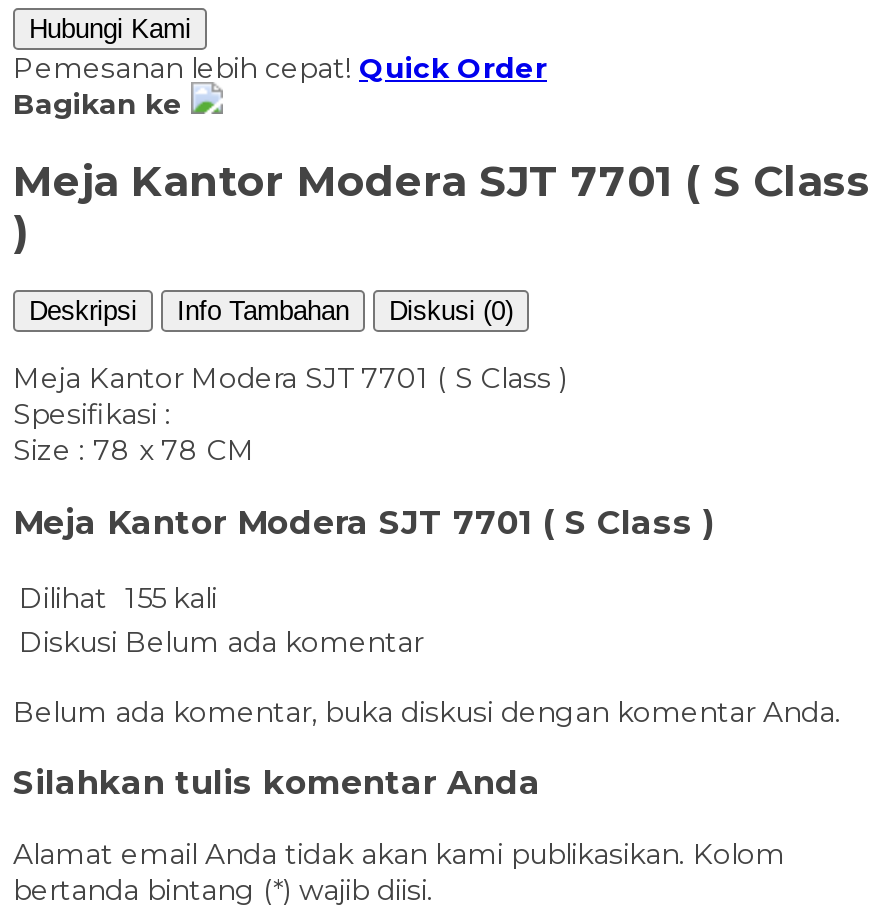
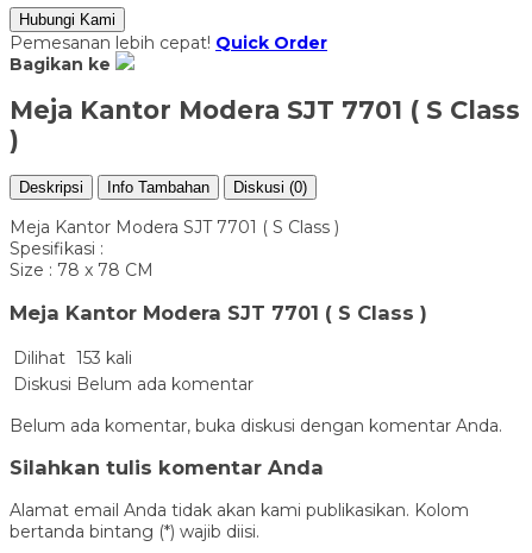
[19,580,217,616] Dilihat 155 kali -> [13,347,132,369] Dilihat 153 kali

